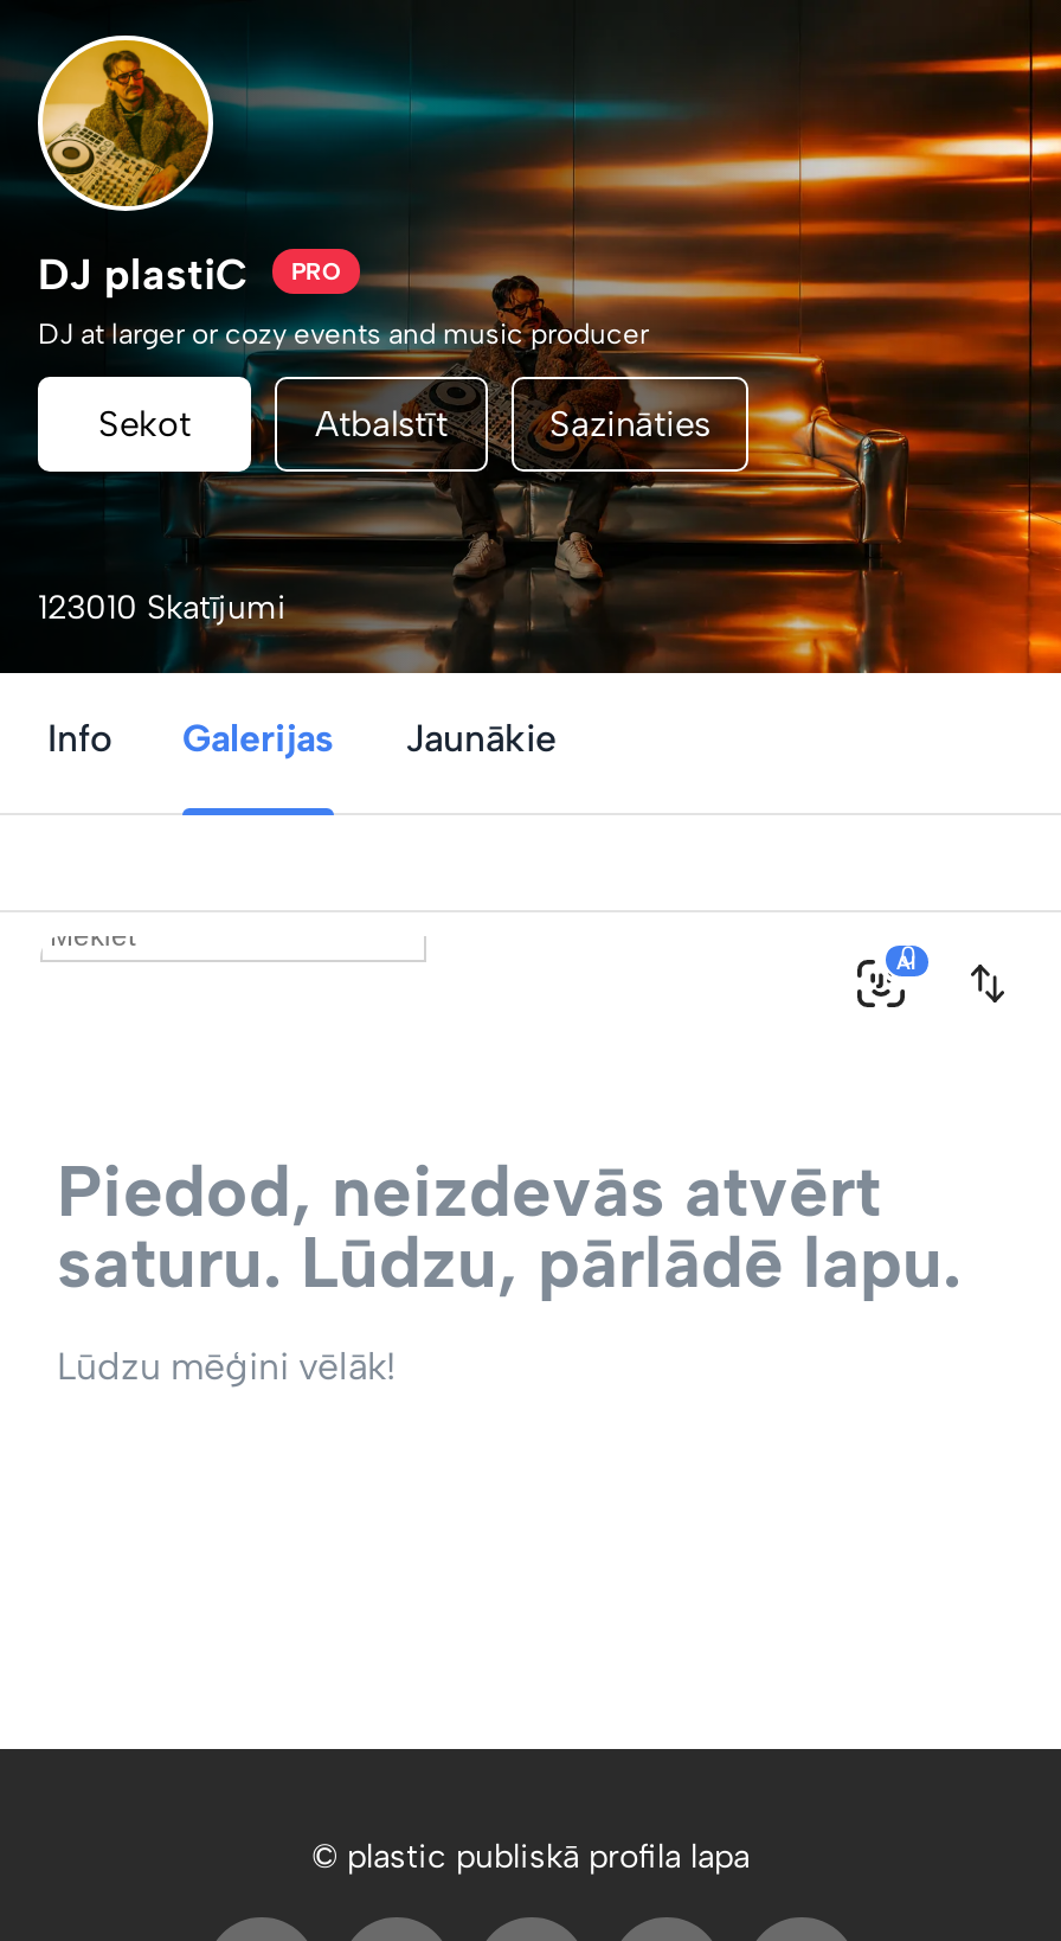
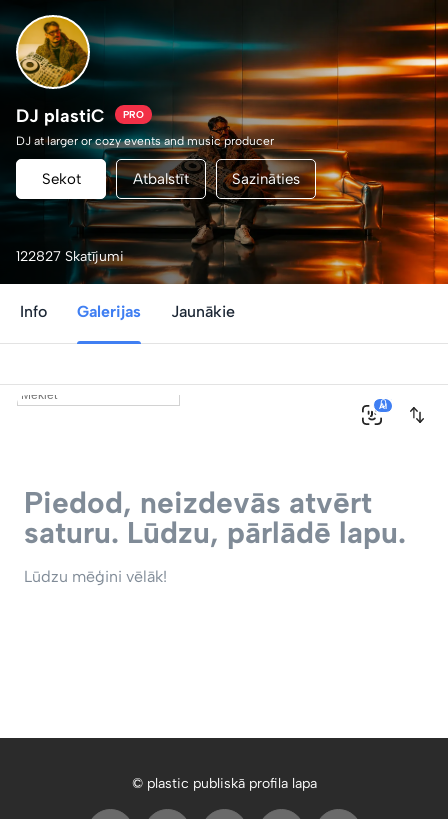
[38,588,287,628] 123010 Skatījumi -> [16,248,124,265] 122827 Skatījumi

